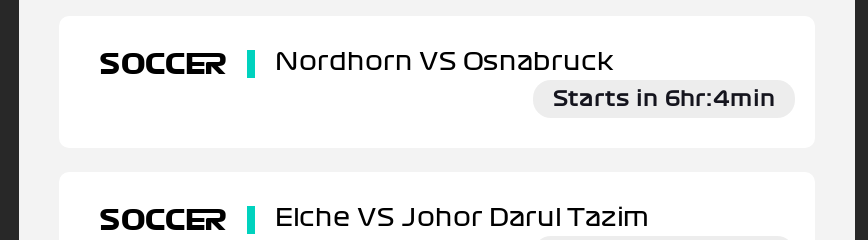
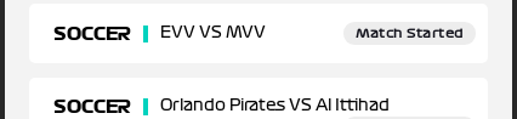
[275,50,775,110] Nordhorn VS Osnabruck | Starts in 6hr:4min -> [160,25,463,40] EVV VS MVV | Match Started
[275,206,649,230] Elche VS Johor Darul Tazim -> [160,98,390,113] Orlando Pirates VS Al Ittihad

